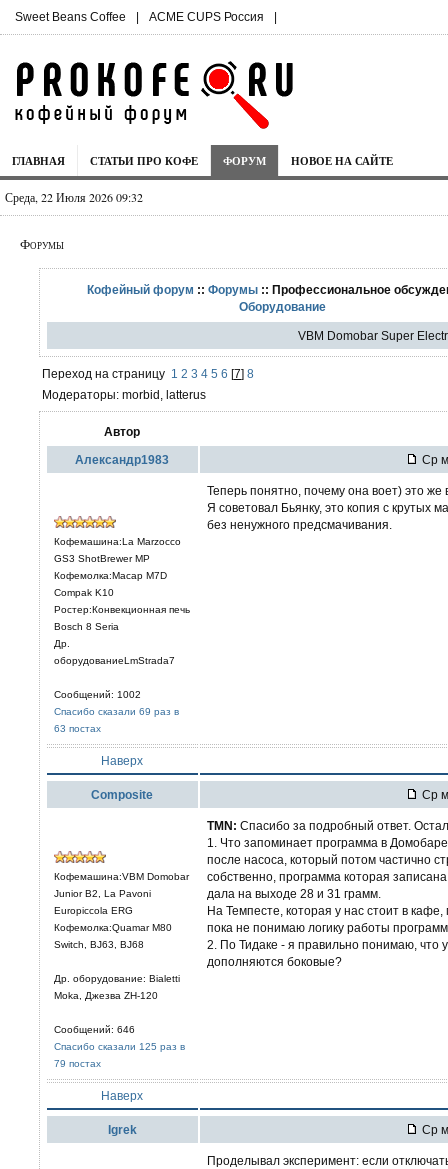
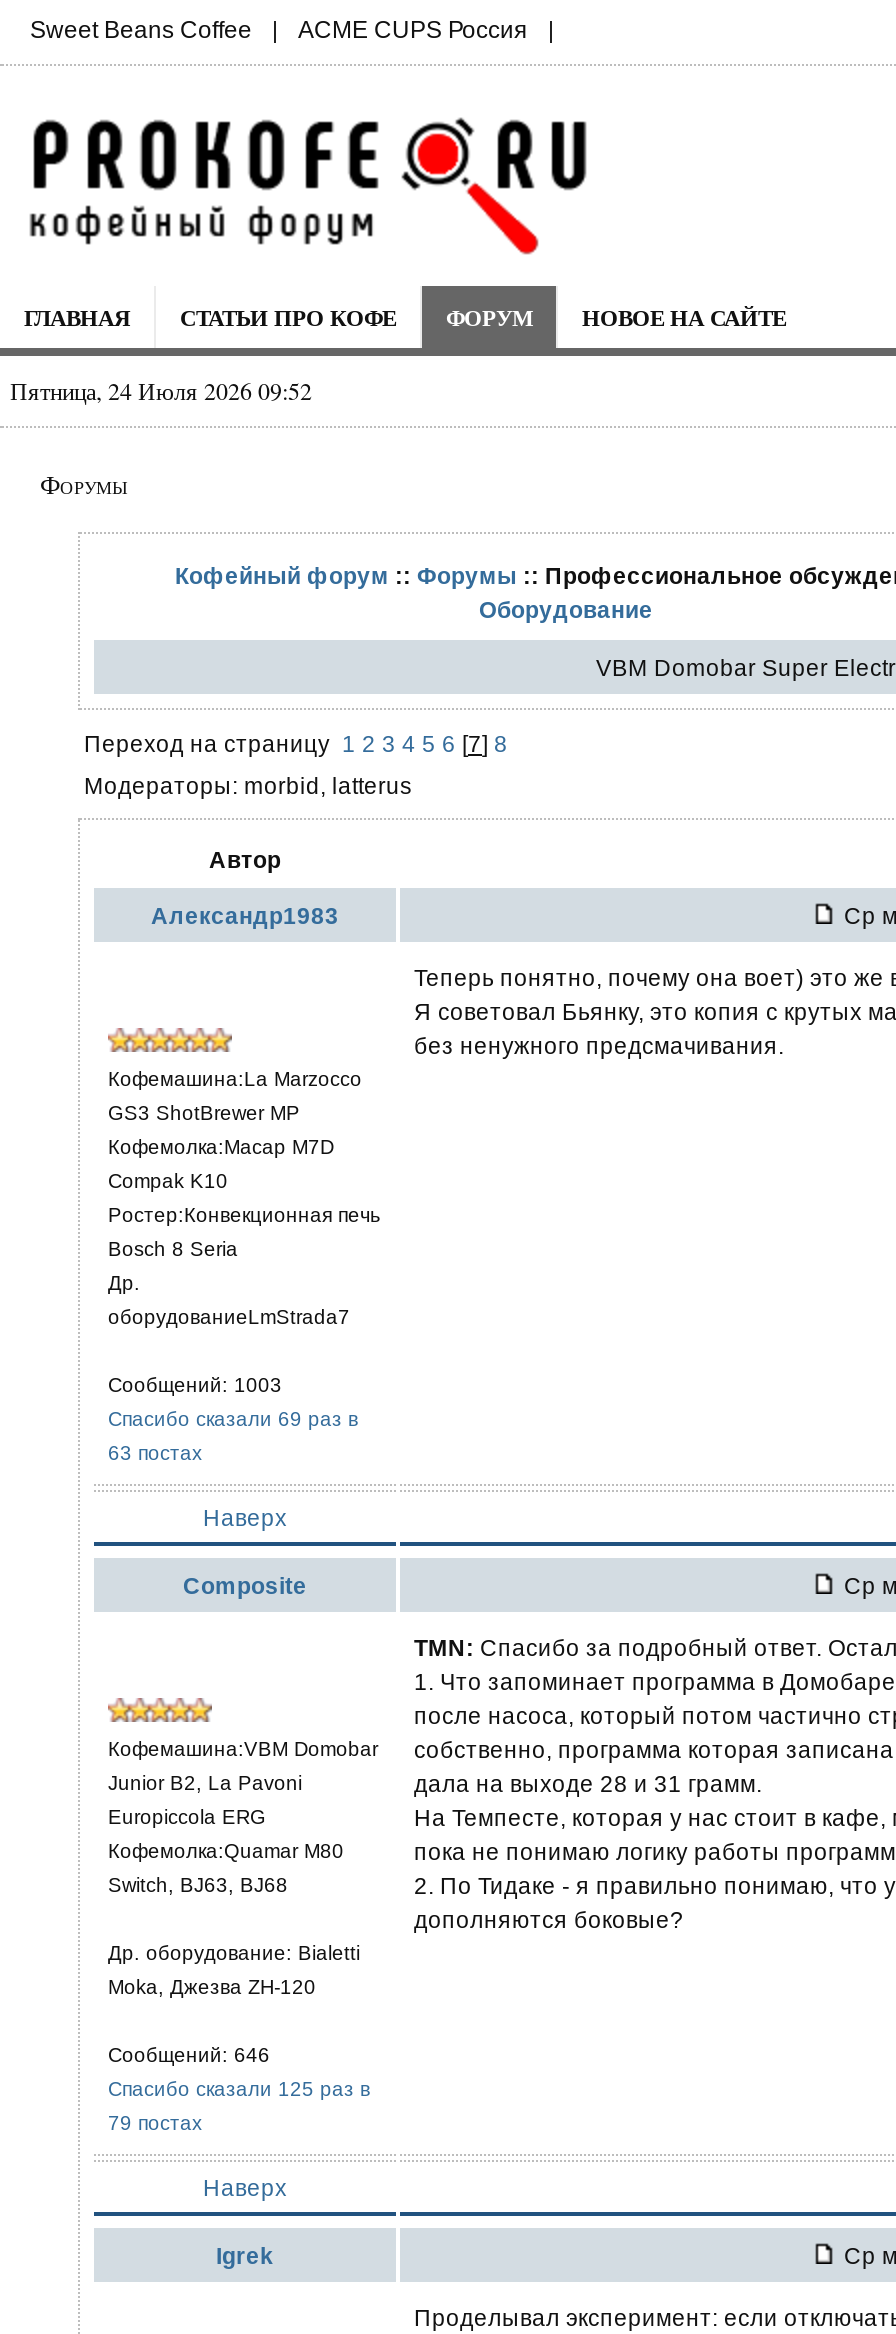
[5,189,143,205] Среда, 22 Июля 2026 09:32 -> [10,374,312,406] Пятница, 24 Июля 2026 09:52
[54,689,141,700] Сообщений: 1002 -> [108,1374,282,1396] Сообщений: 1003

